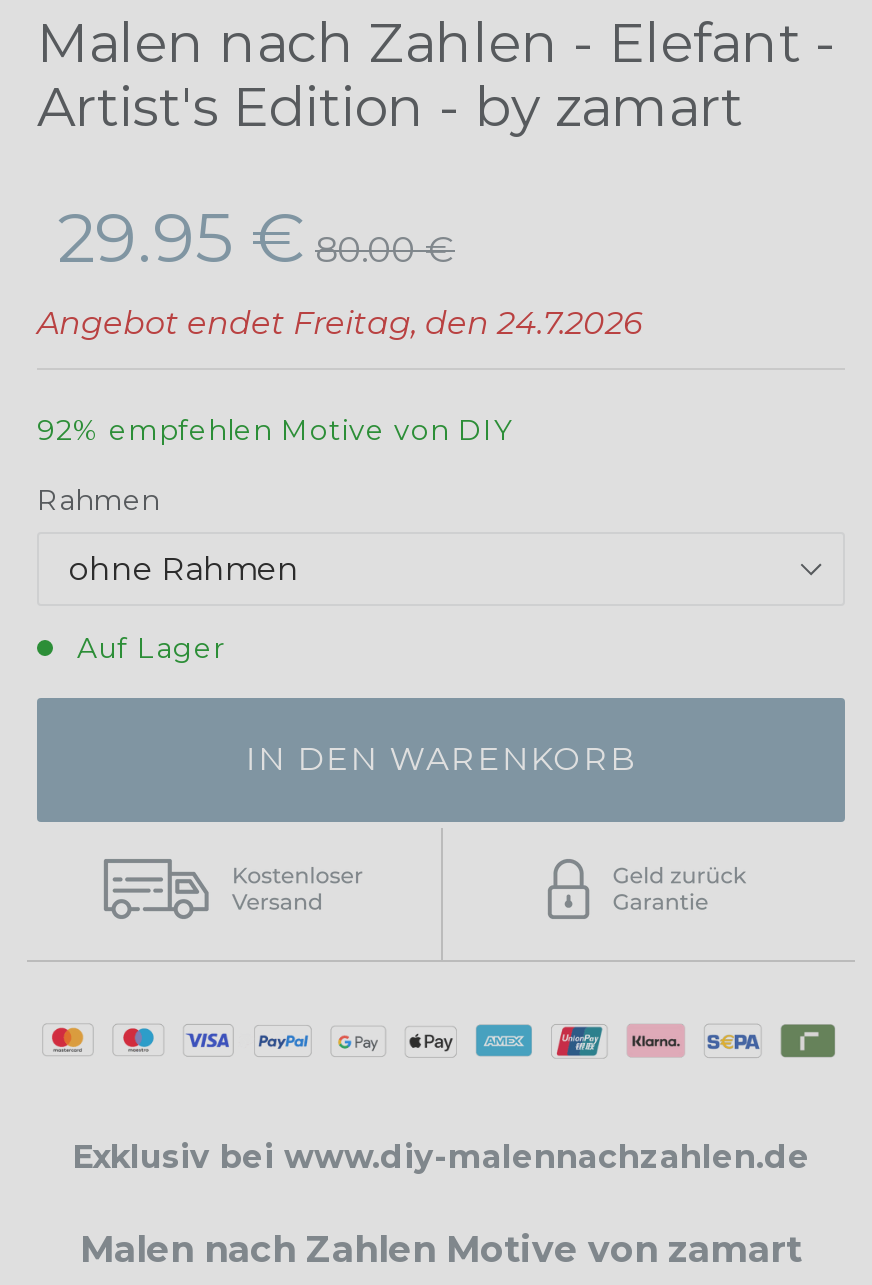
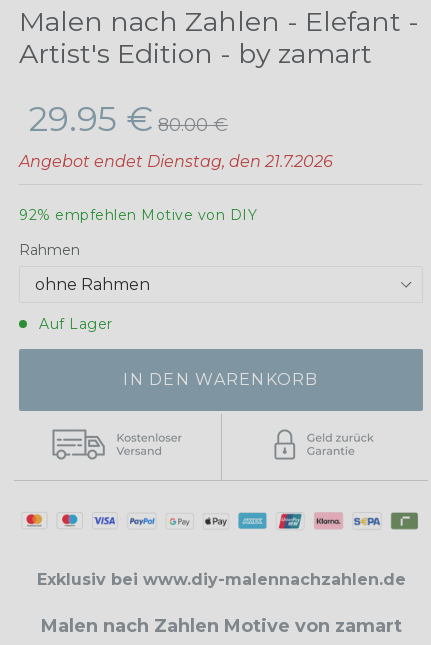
[37,303,643,341] Angebot endet Freitag, den 24.7.2026 -> [19,152,333,171] Angebot endet Dienstag, den 21.7.2026

